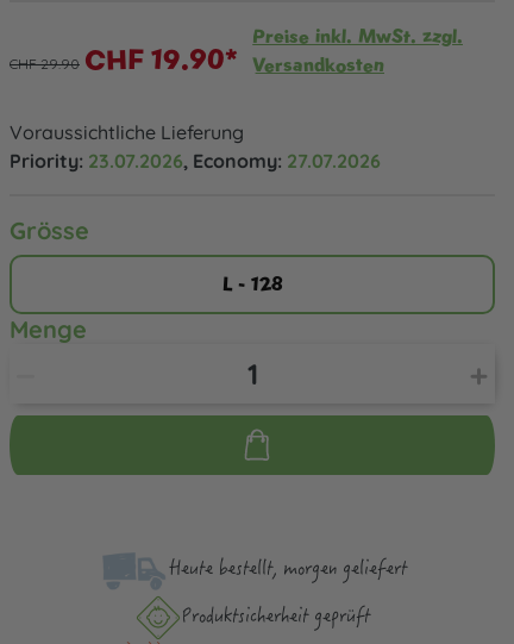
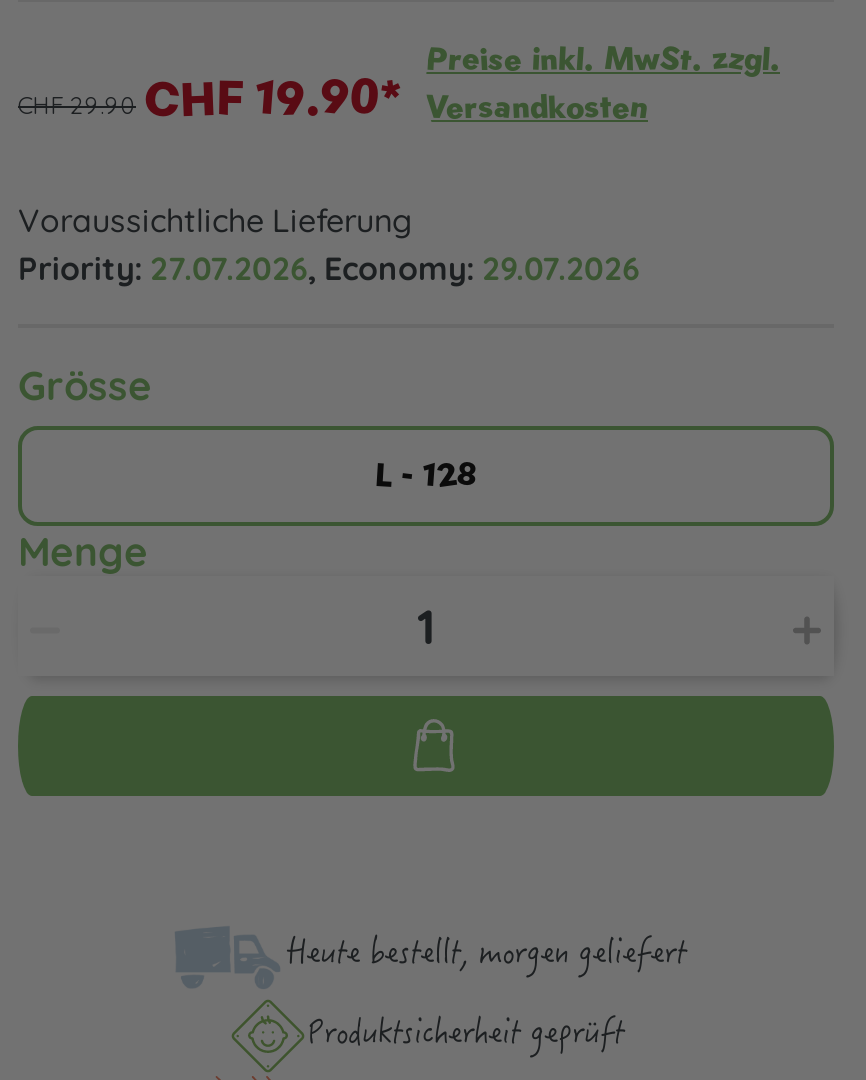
[10,149,381,173] Priority: 23.07.2026, Economy: 27.07.2026 -> [18,248,640,288] Priority: 27.07.2026, Economy: 29.07.2026

